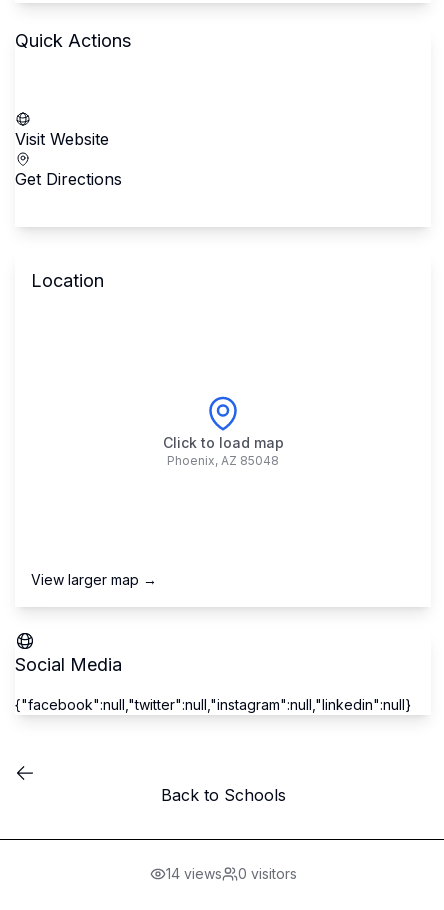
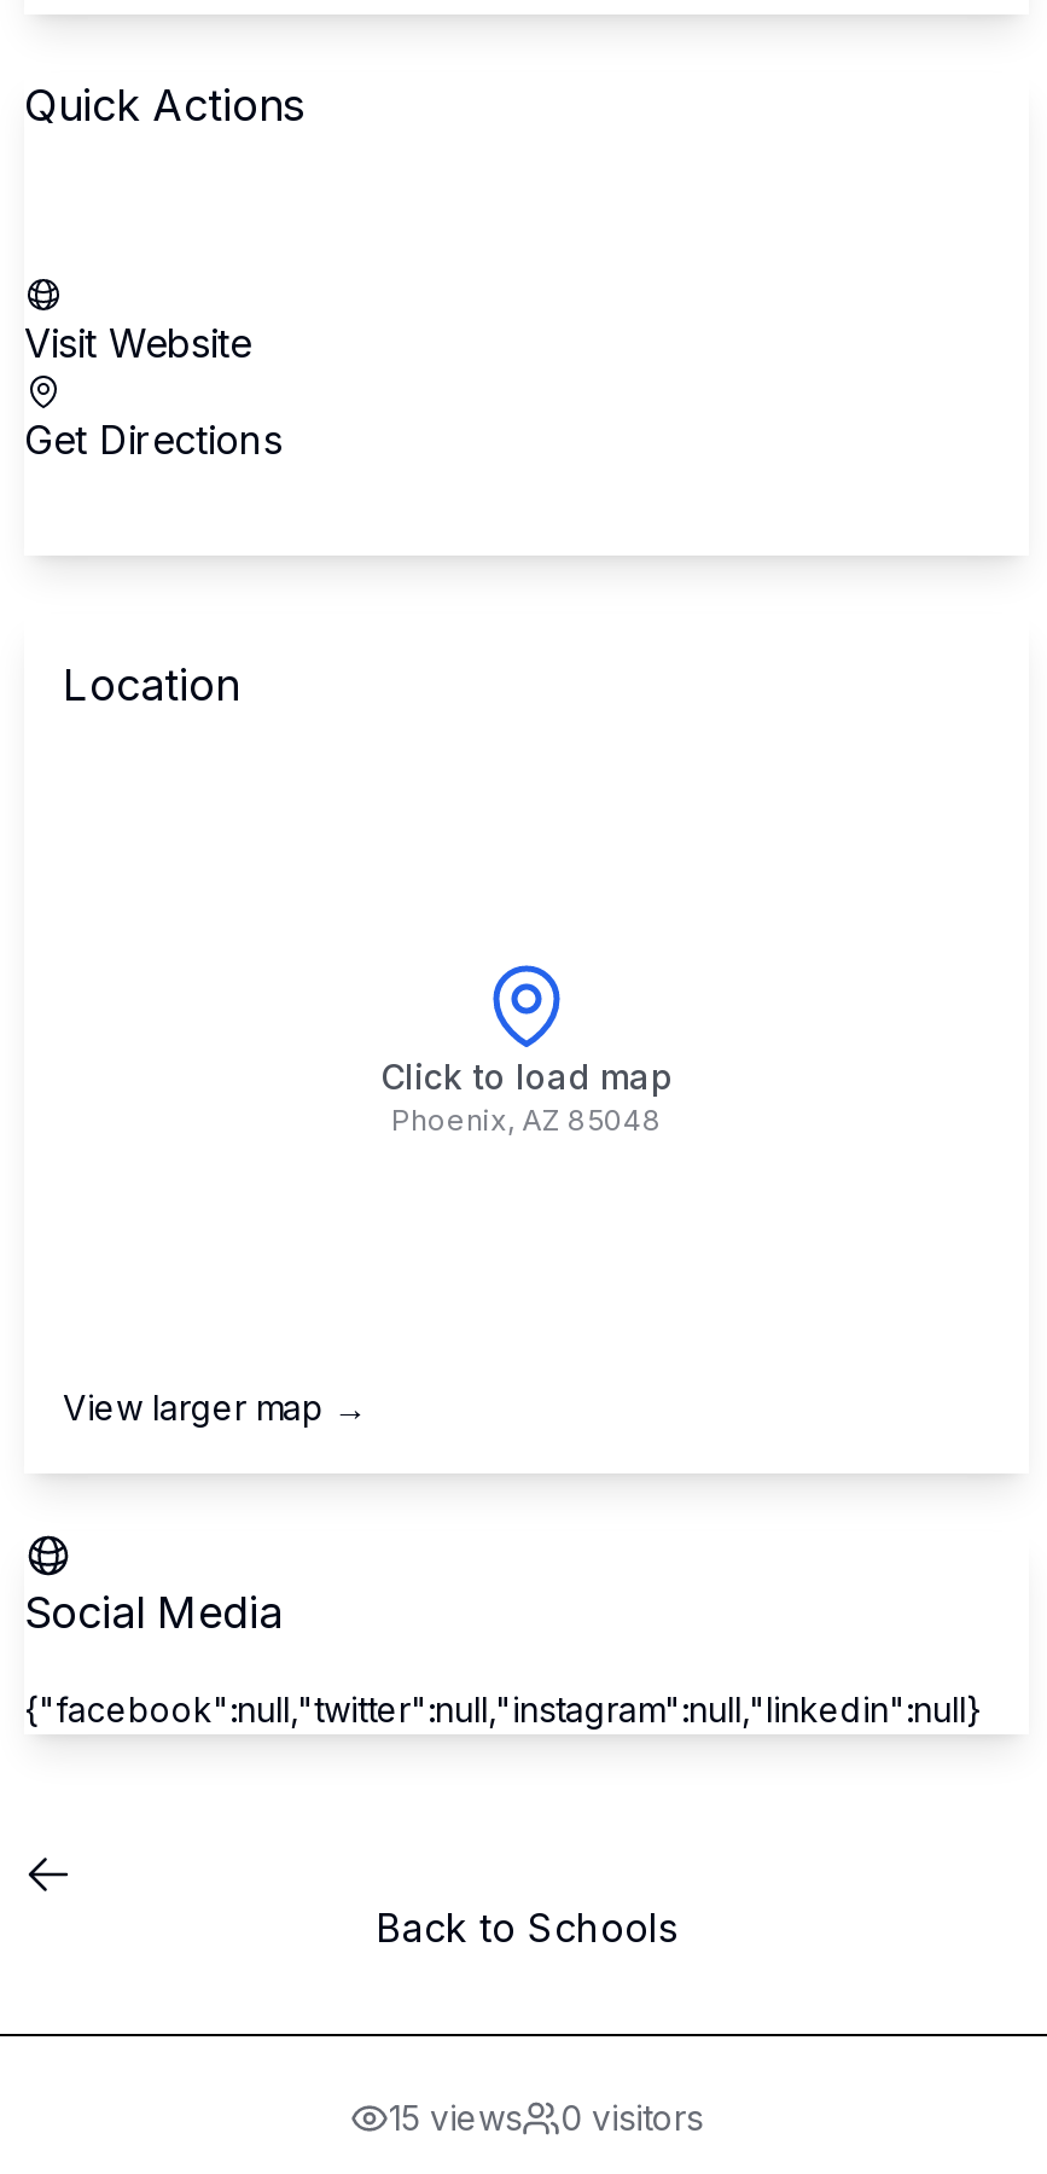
[165,865,296,882] 14 views 0 visitors -> [389,2097,703,2138] 15 views 0 visitors

